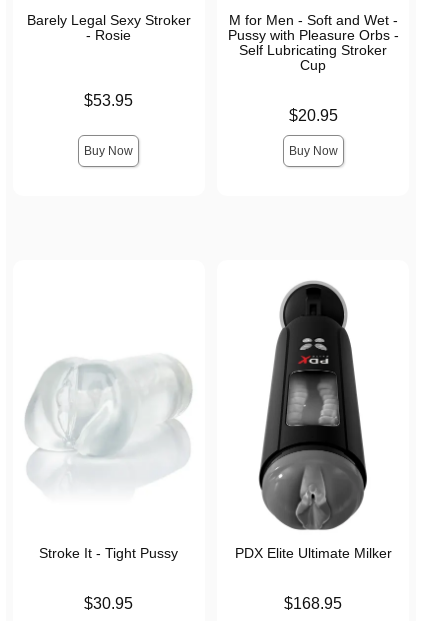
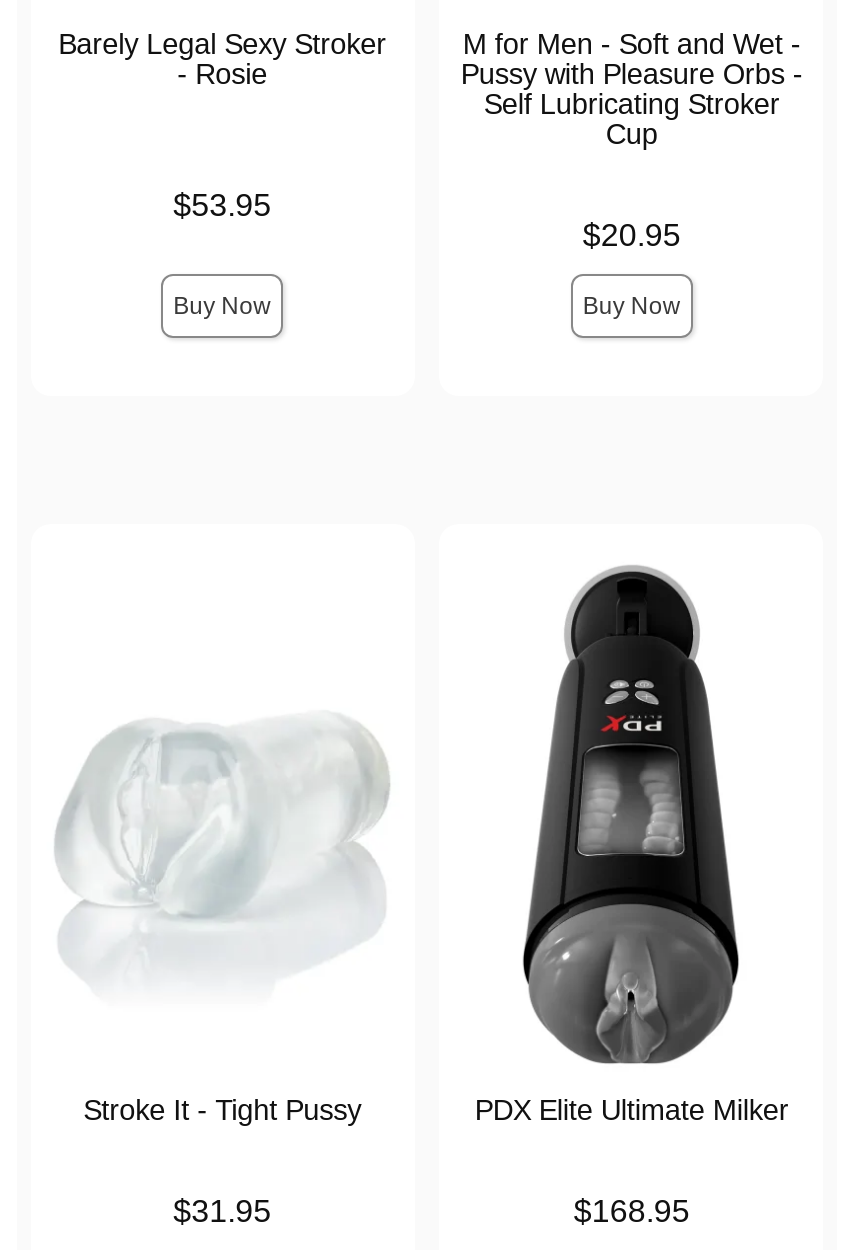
[84,595,133,612] $30.95 -> [173,1195,271,1229] $31.95

